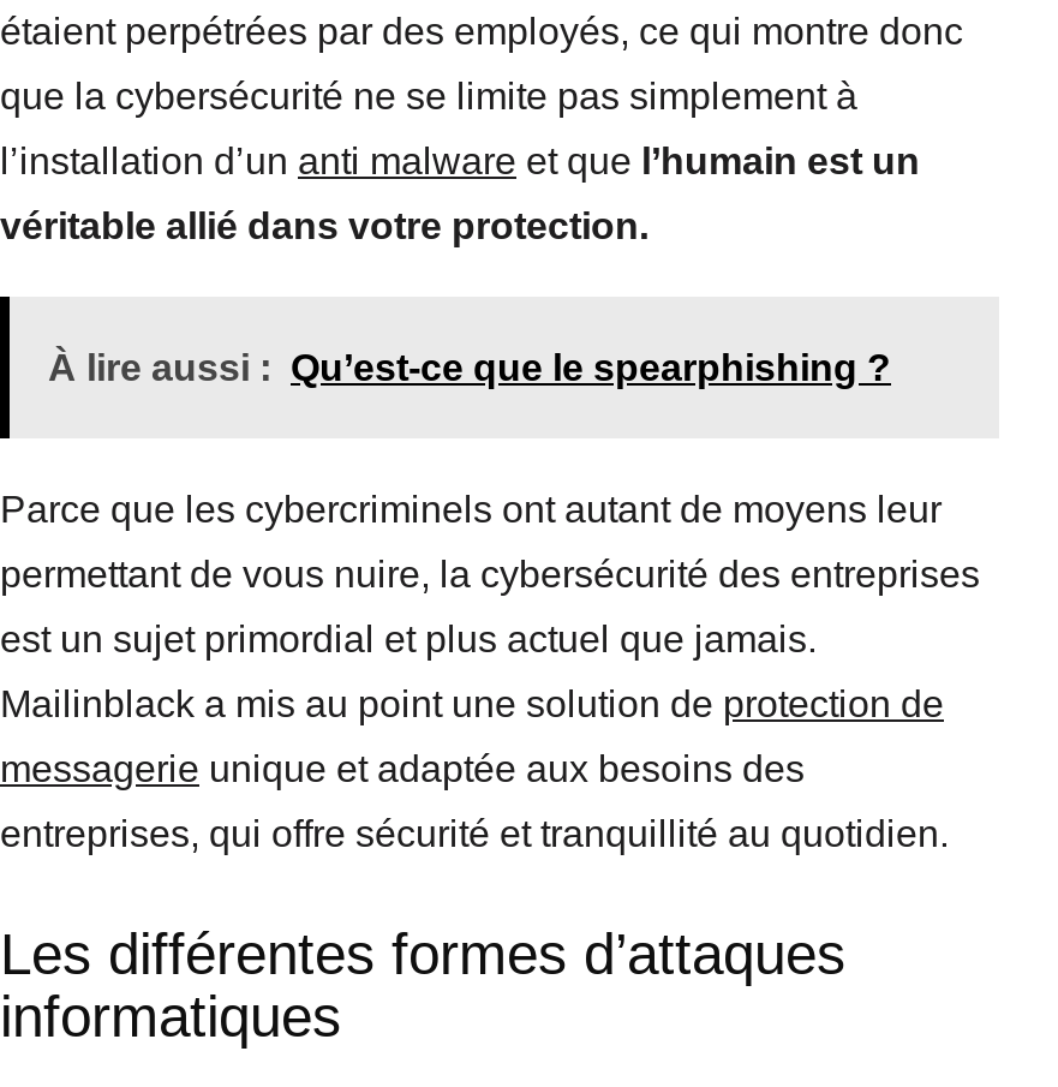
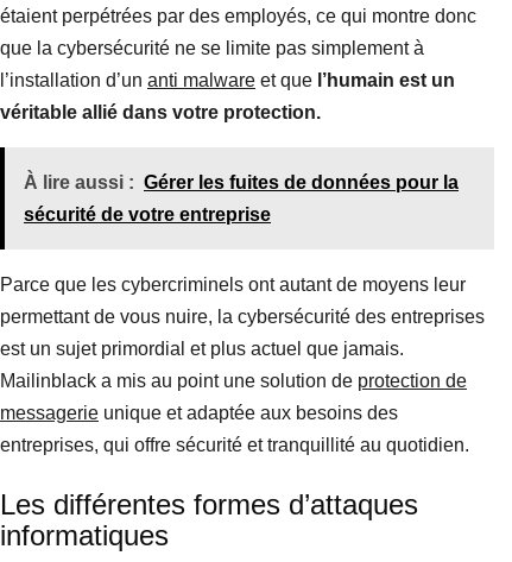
[48,347,891,387] À lire aussi : Qu’est-ce que le spearphishing ? -> [24,172,459,224] À lire aussi : Gérer les fuites de données pour la | sécurité de votre entreprise

